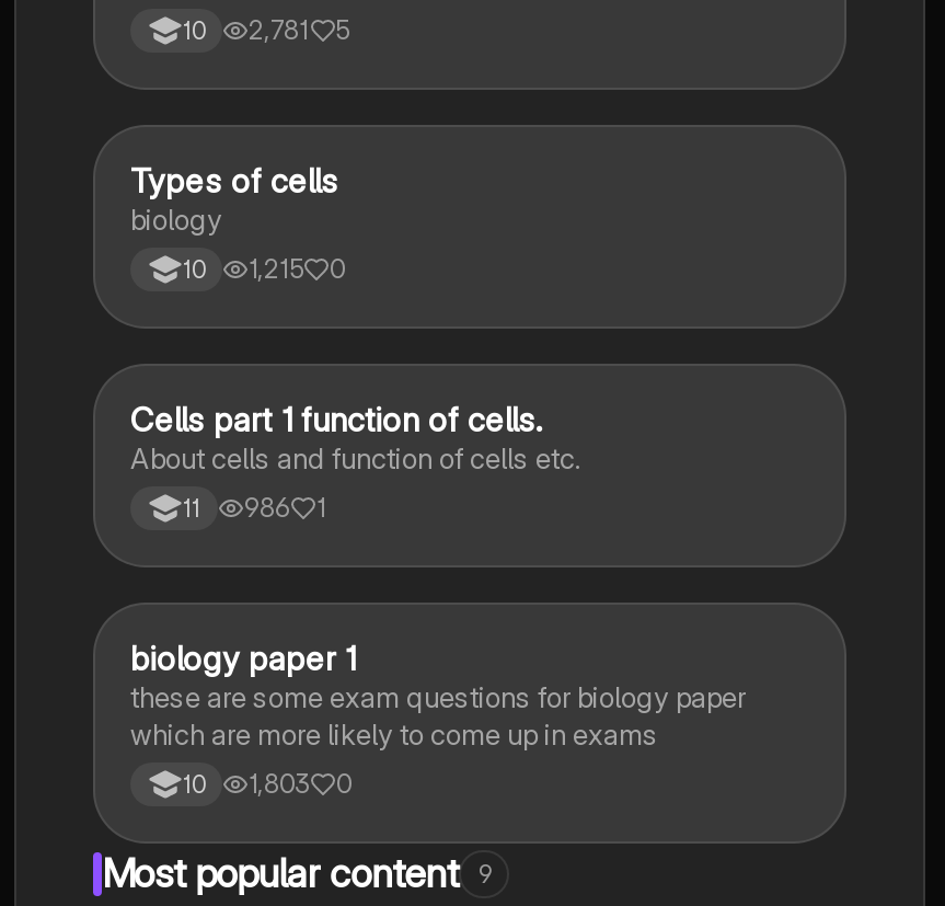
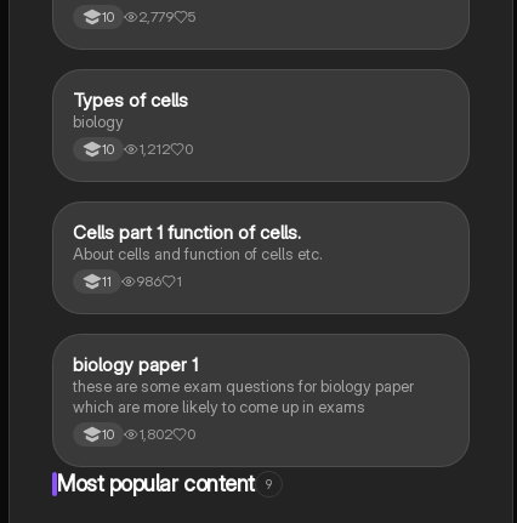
[183,13,349,46] 10 2,781 5 -> [102,7,195,25] 10 2,779 5
[183,252,345,285] 10 1,215 0 -> [102,139,193,158] 10 1,212 0
[183,767,352,800] 10 1,803 0 -> [102,425,195,443] 10 1,802 0

